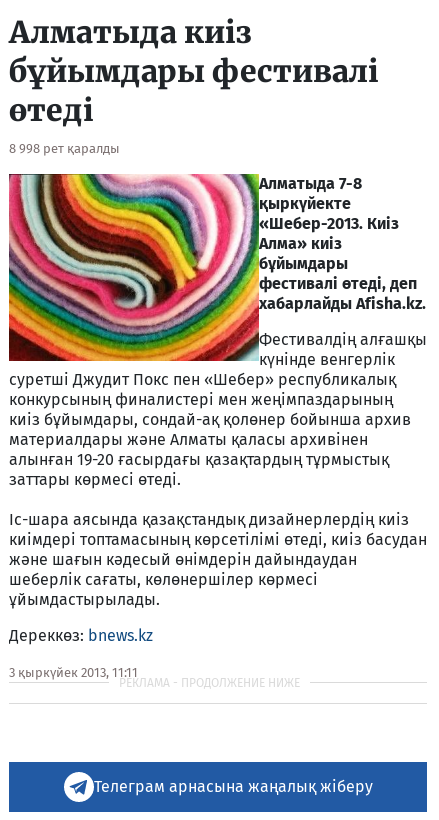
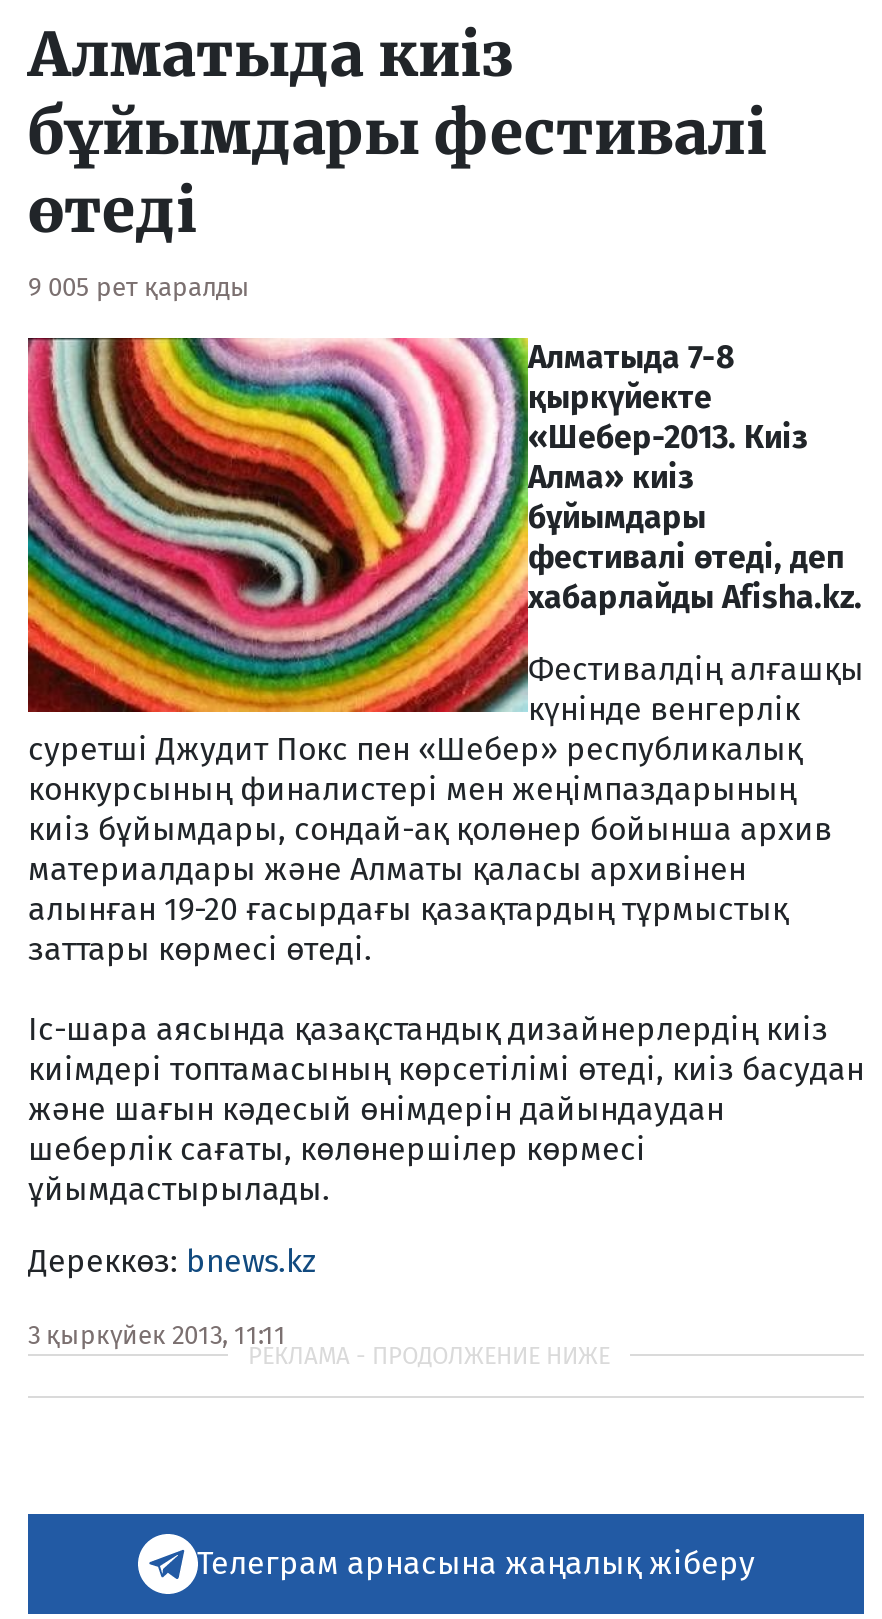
[9,141,120,156] 8 998 рет қаралды -> [28,271,250,301] 9 005 рет қаралды

